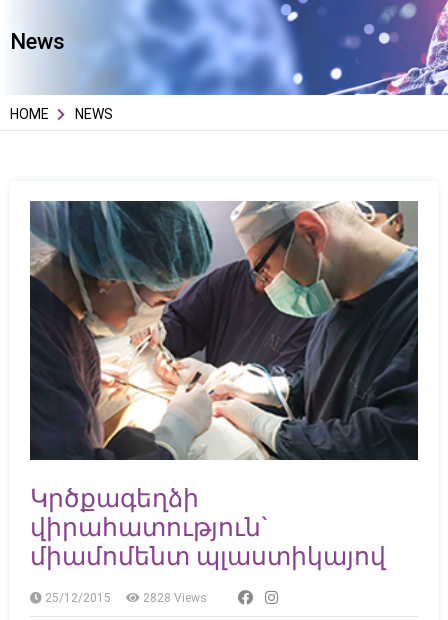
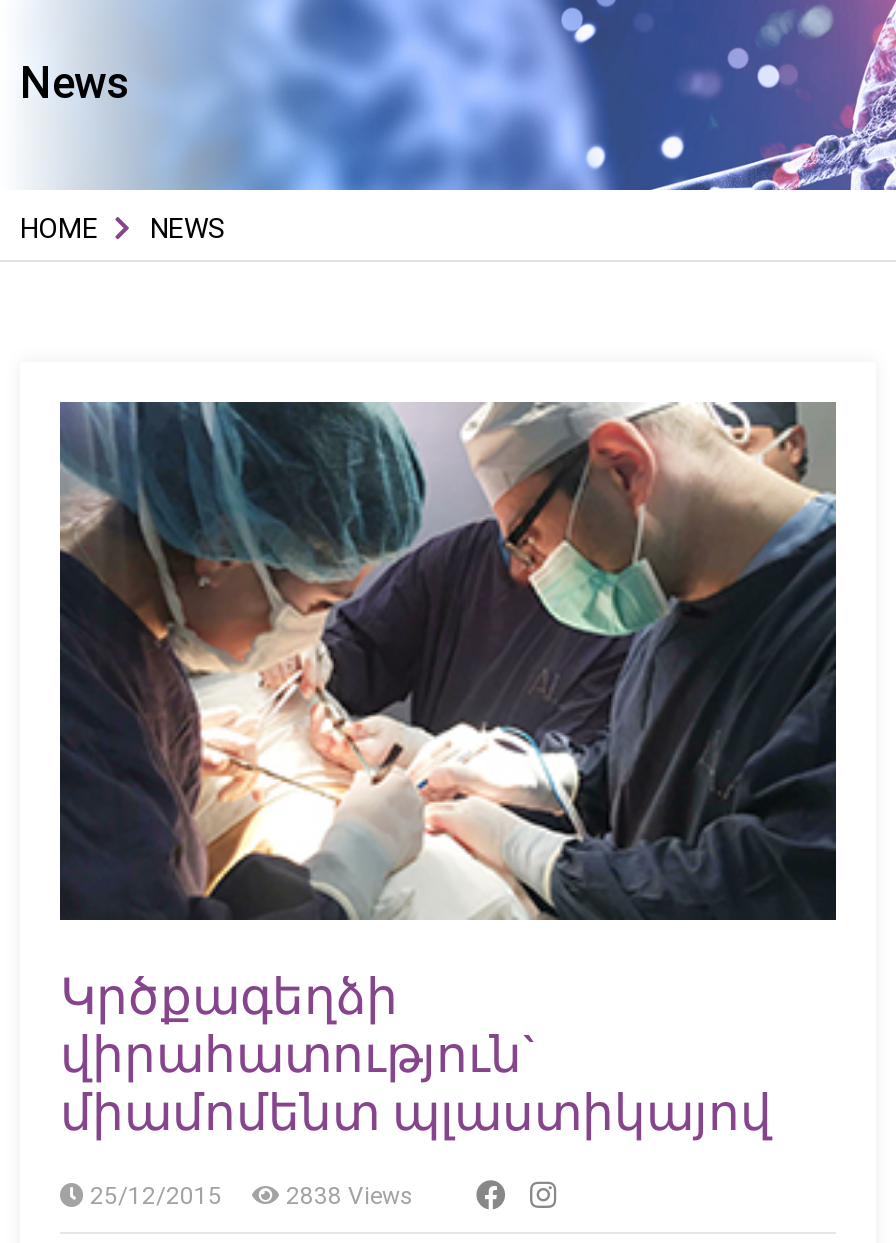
[140,591,207,605] 2828 Views -> [280,1181,414,1209] 2838 Views

